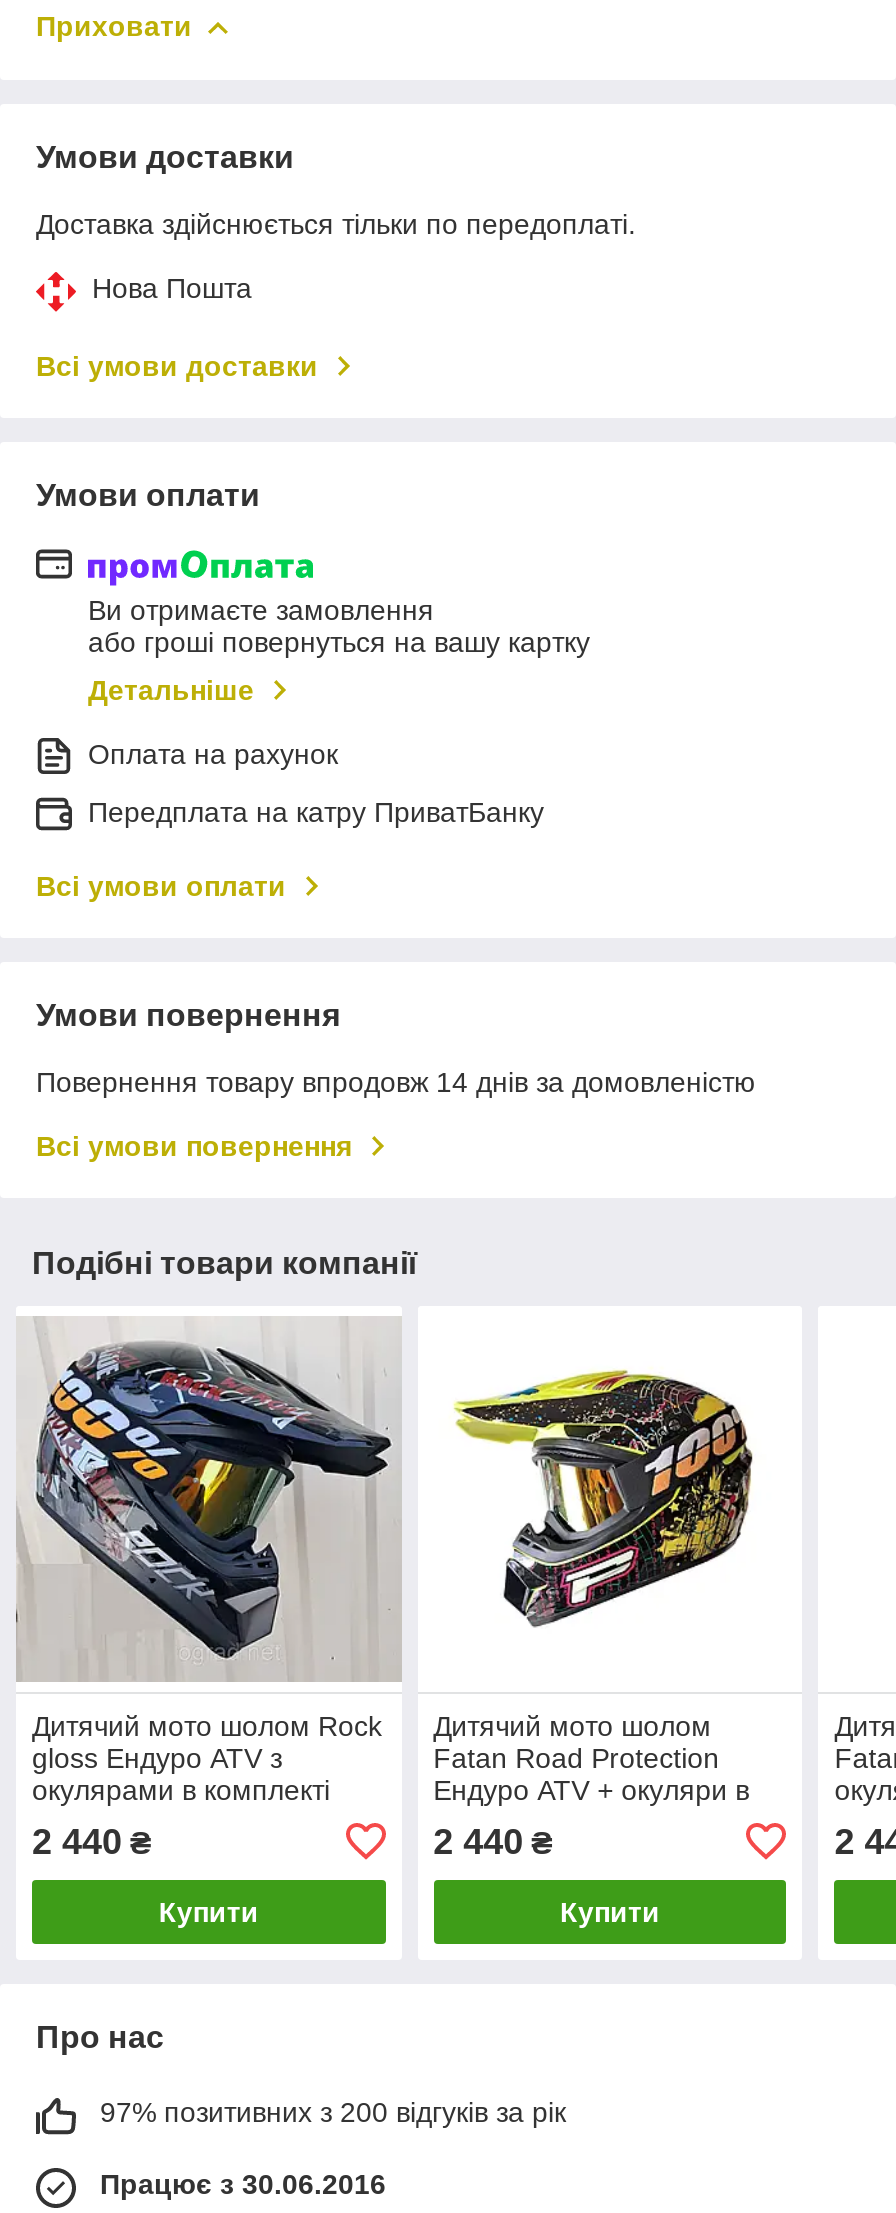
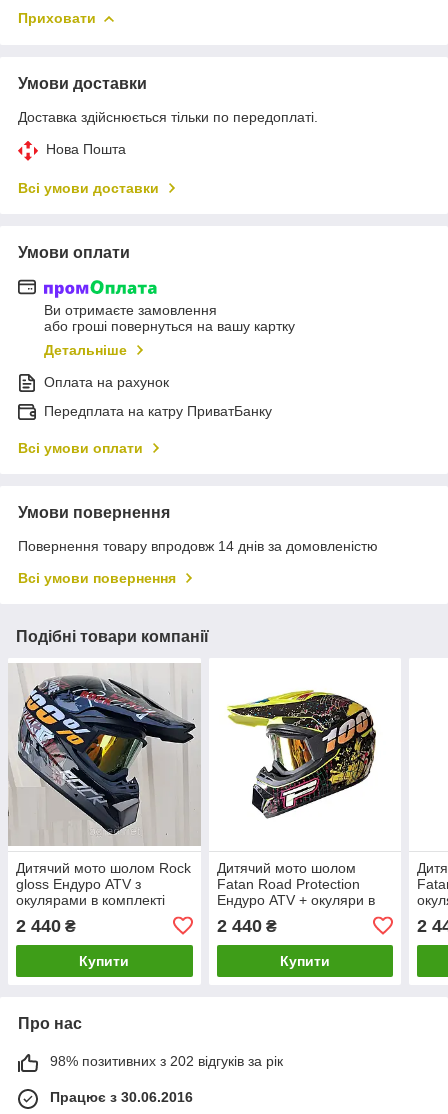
[100,2096,566,2128] 97% позитивних з 200 відгуків за рік -> [50,1053,283,1069] 98% позитивних з 202 відгуків за рік

